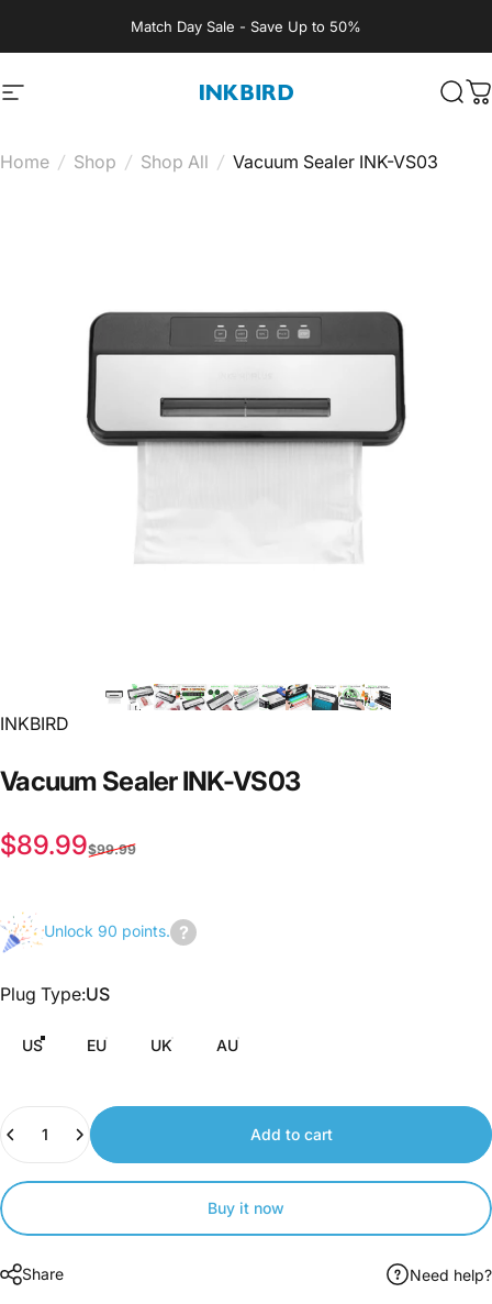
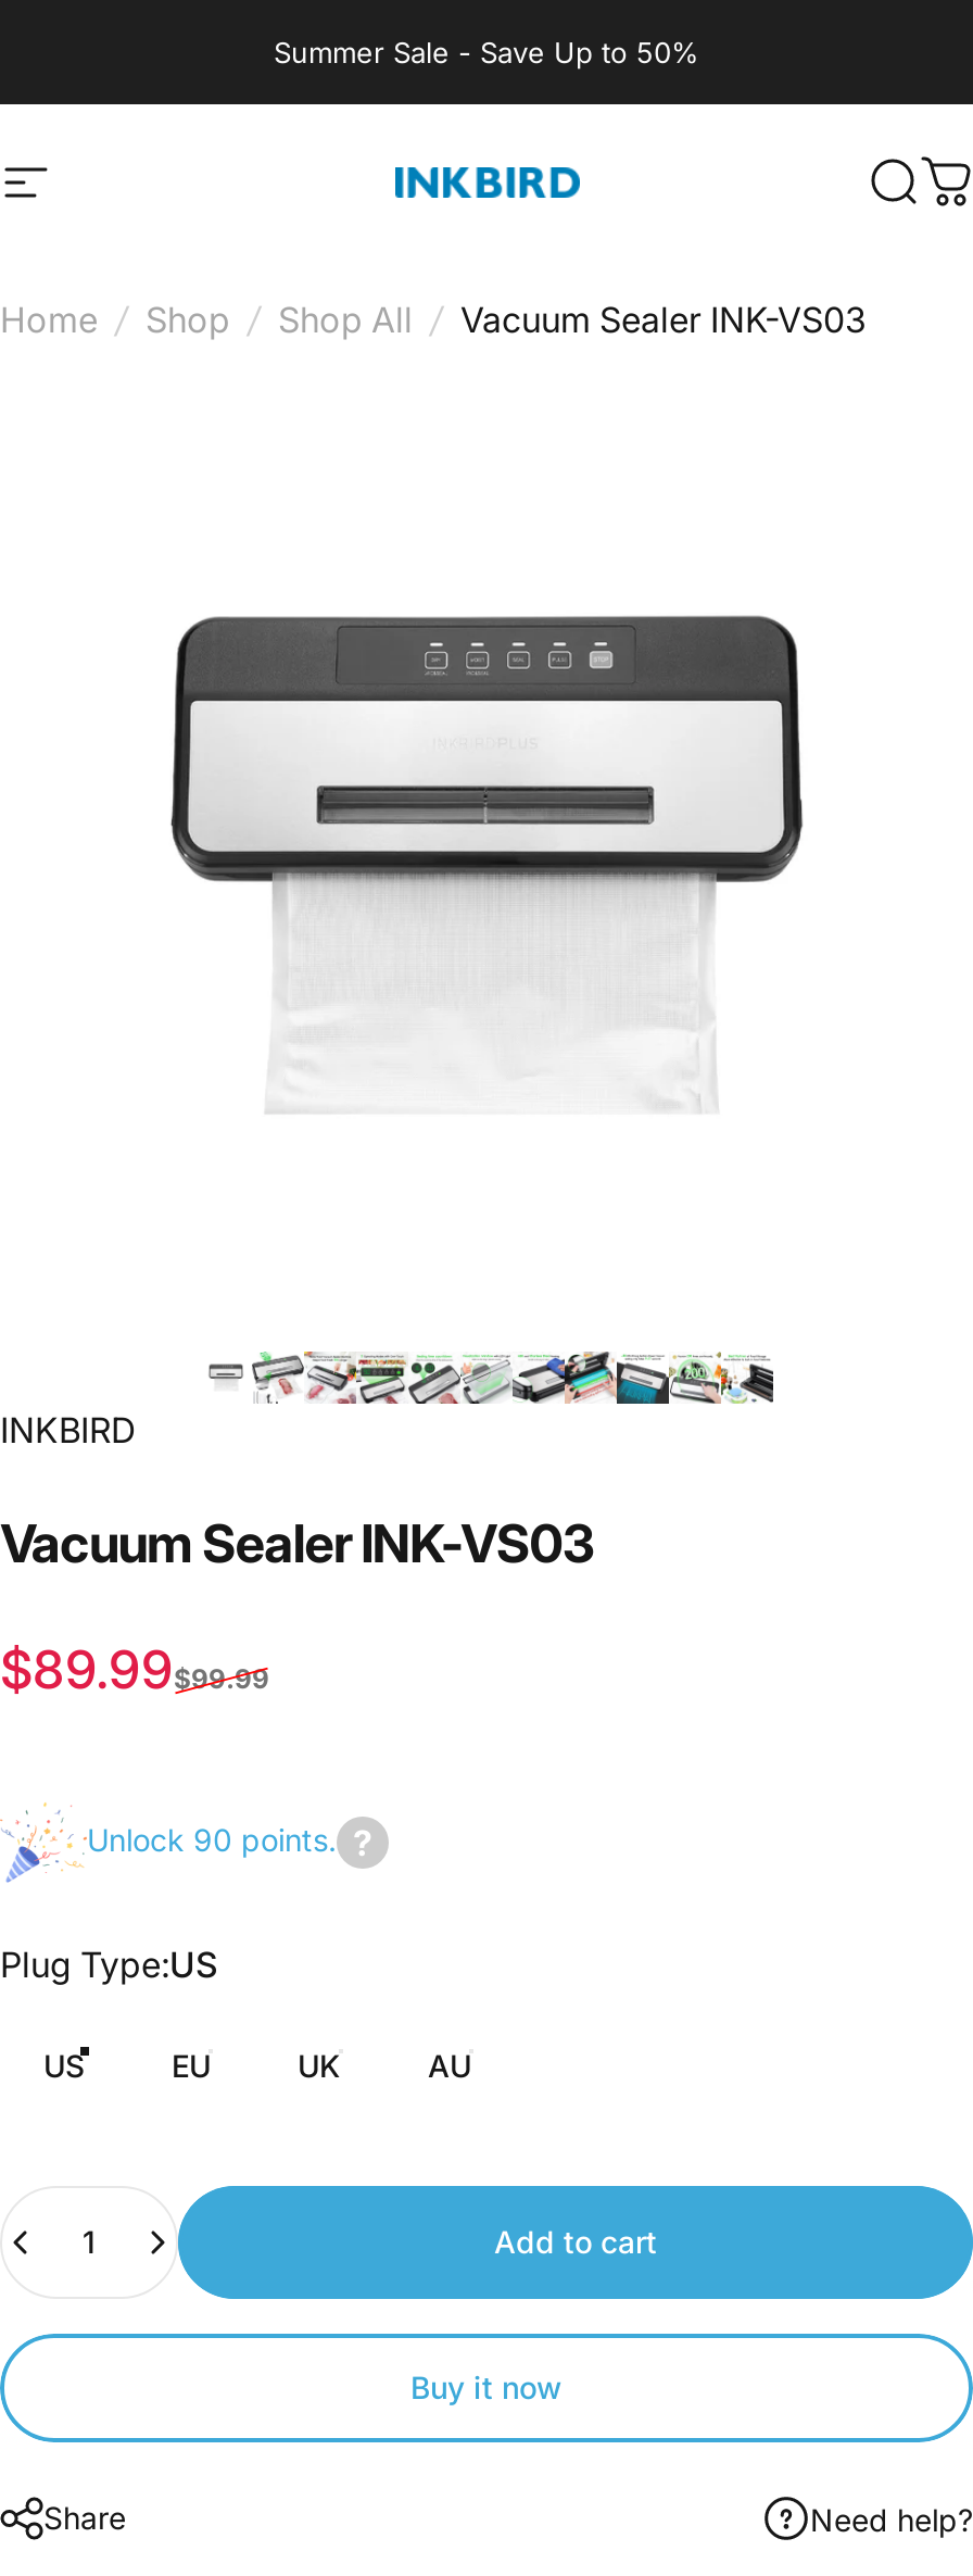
[131,18,361,35] Match Day Sale - Save Up to 50% -> [274,35,699,70] Summer Sale - Save Up to 50%

